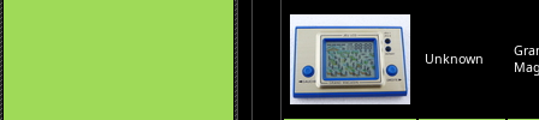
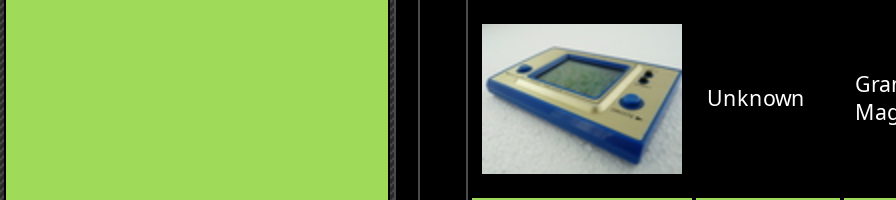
[291,14,410,103] [image] -> [482,24,684,174] [image]

